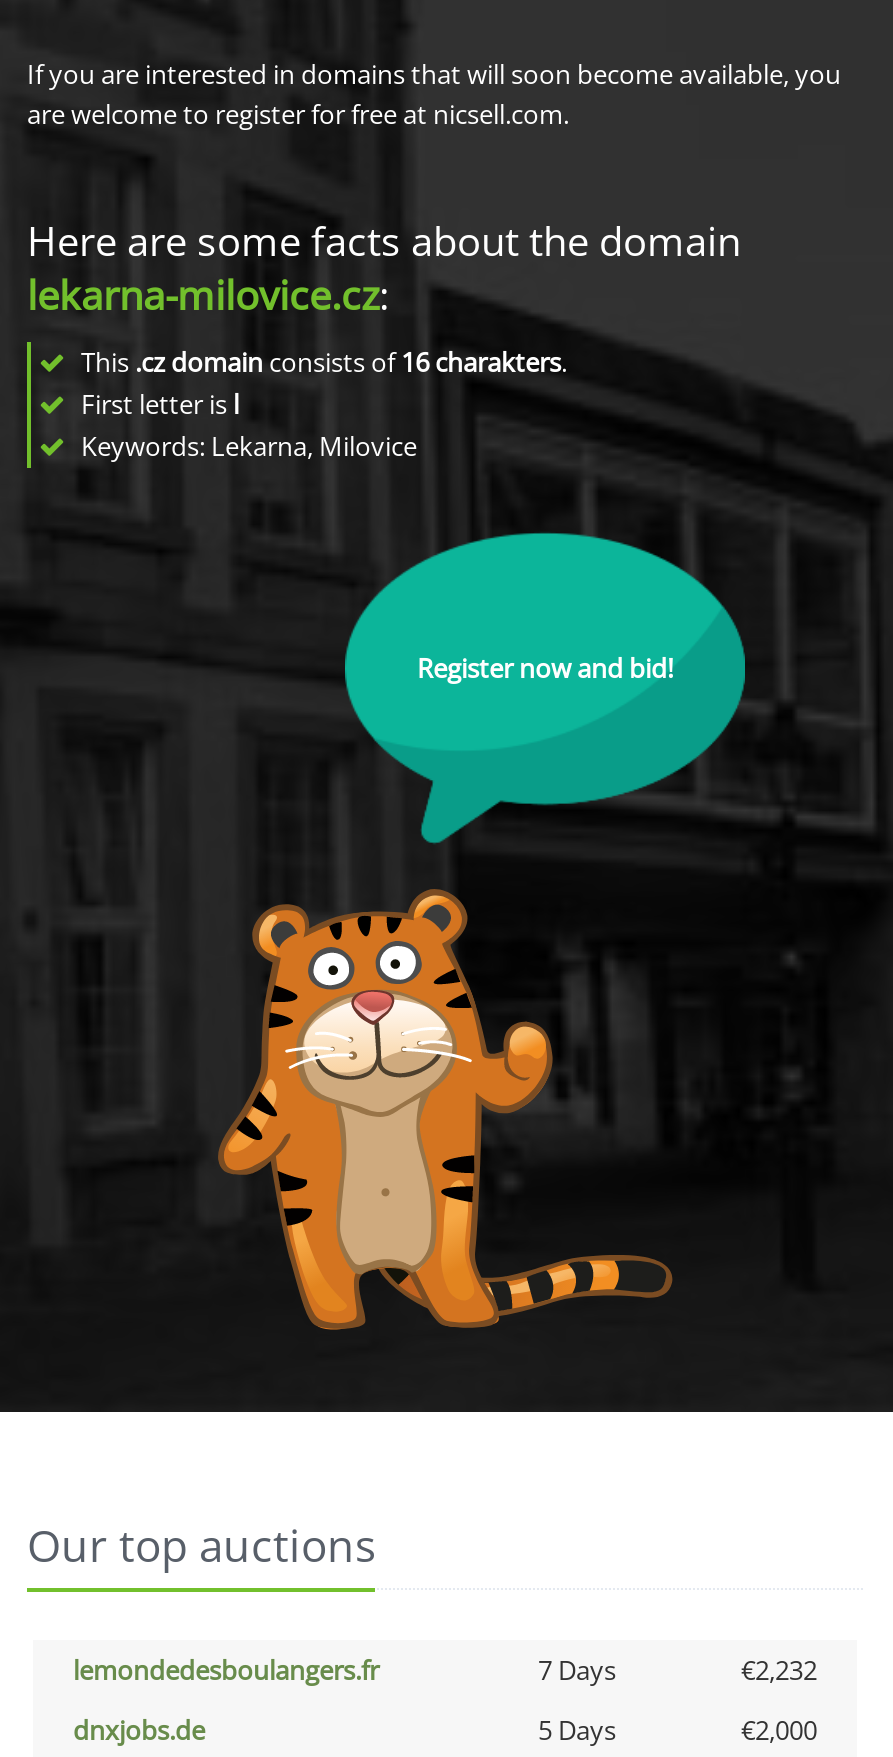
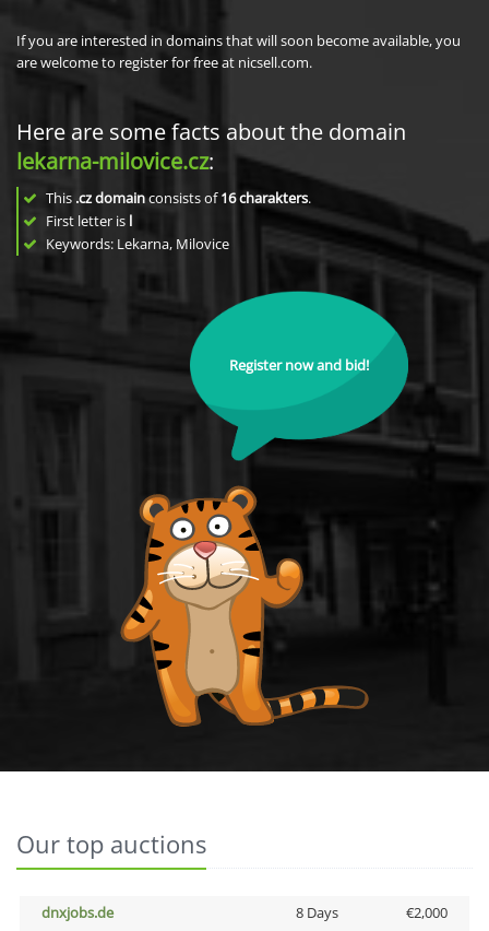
[73,1652,817,1688] lemondedesboulangers.fr | 7 Days | €2,232 -> none
[538,1712,616,1748] 5 Days -> [295,903,338,922] 8 Days

